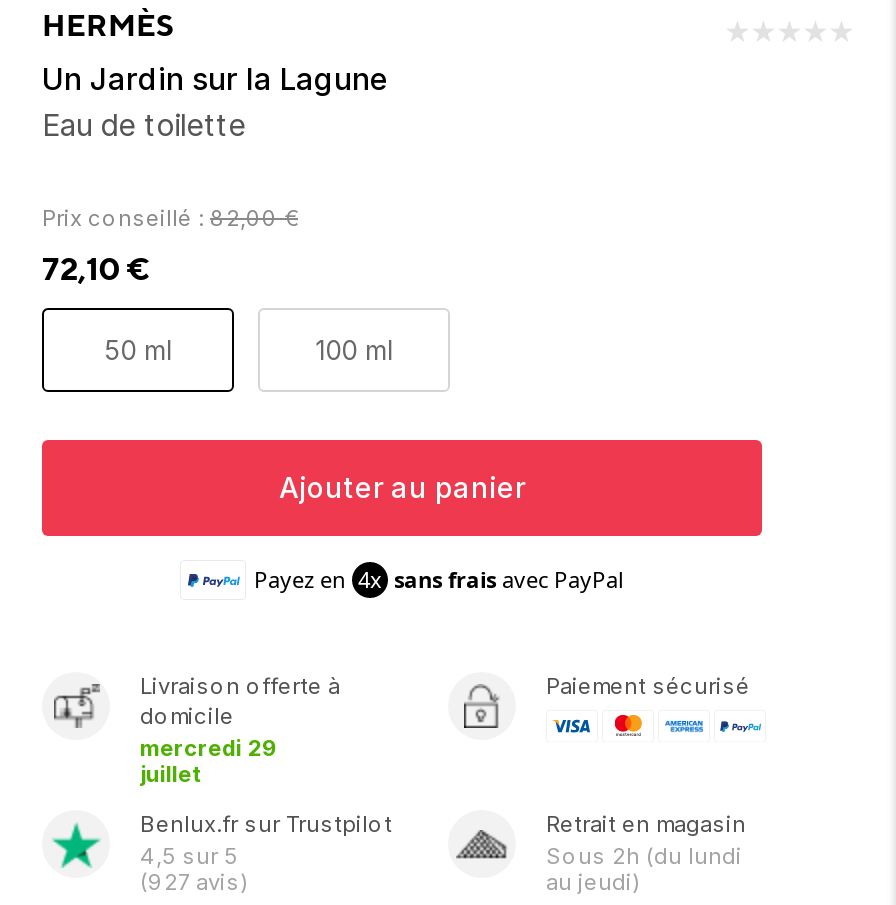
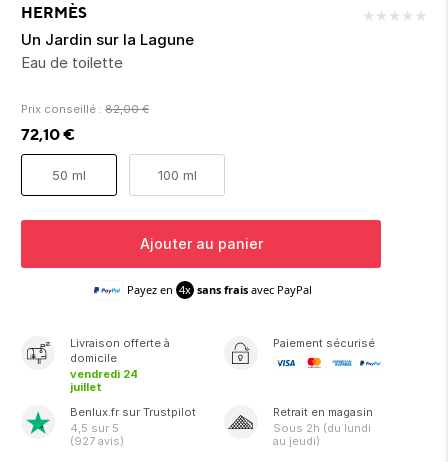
[140,734,278,762] mercredi 29 -> [70,367,138,381] vendredi 24

